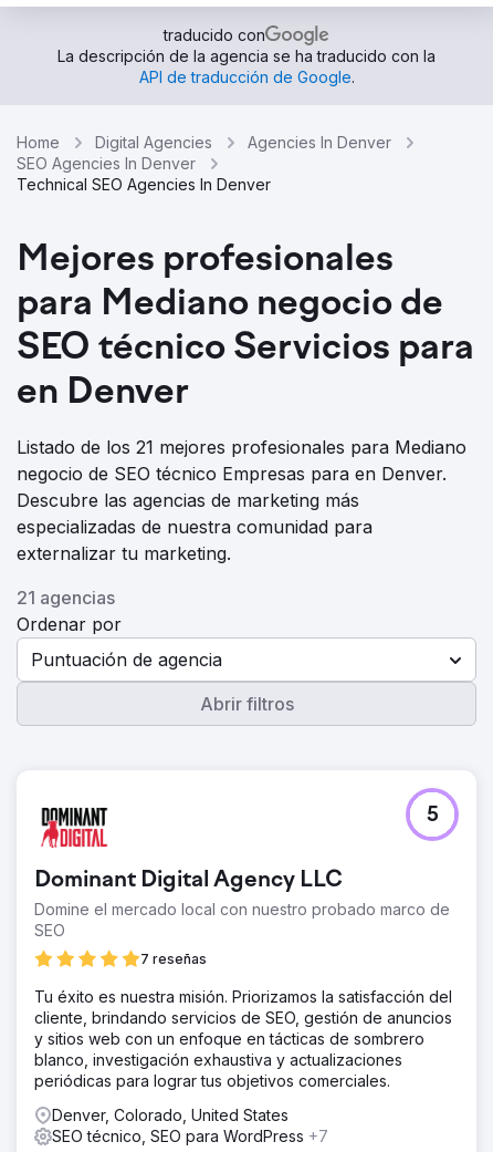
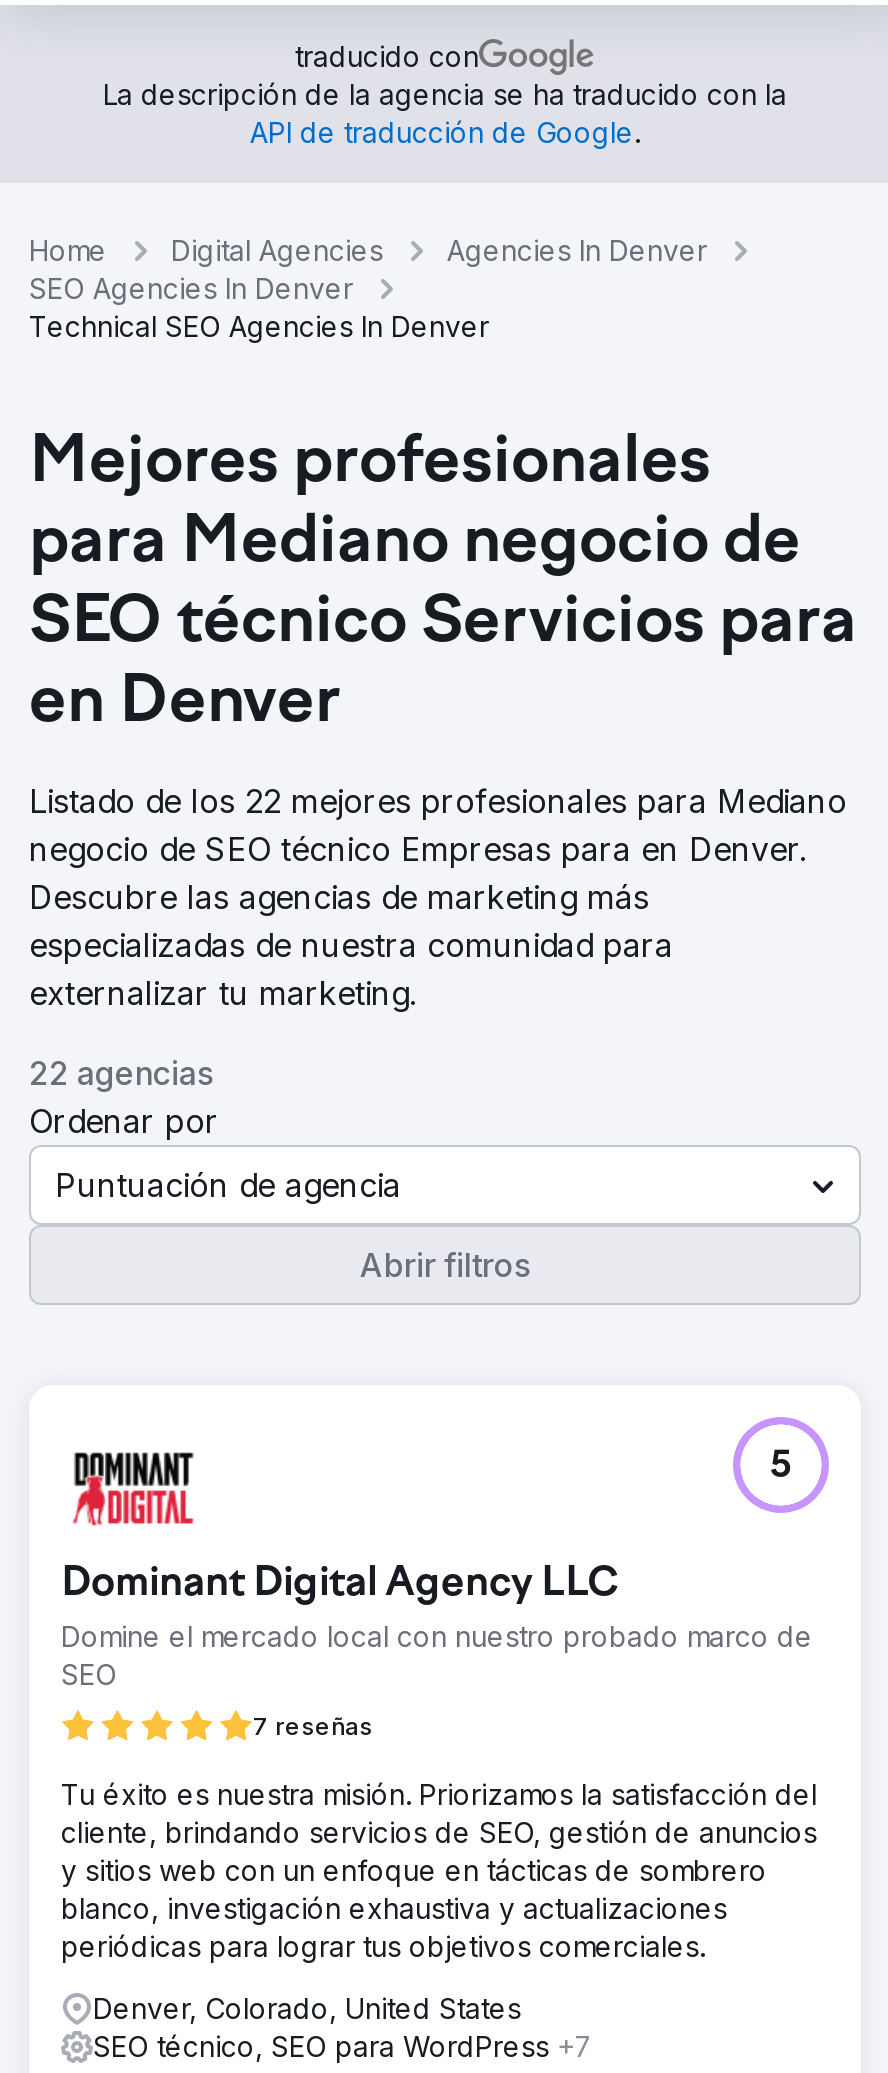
[17,436,466,458] Listado de los 21 mejores profesionales para Mediano -> [29,781,847,821] Listado de los 22 mejores profesionales para Mediano
[17,587,115,609] 21 agencias -> [29,1053,213,1093] 22 agencias

